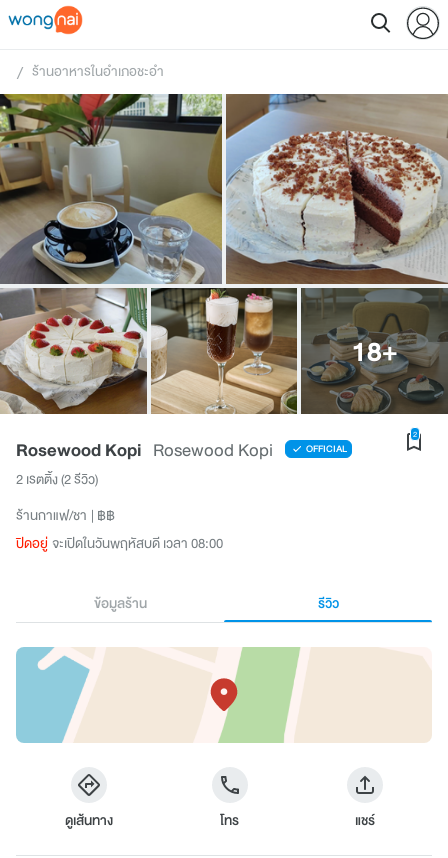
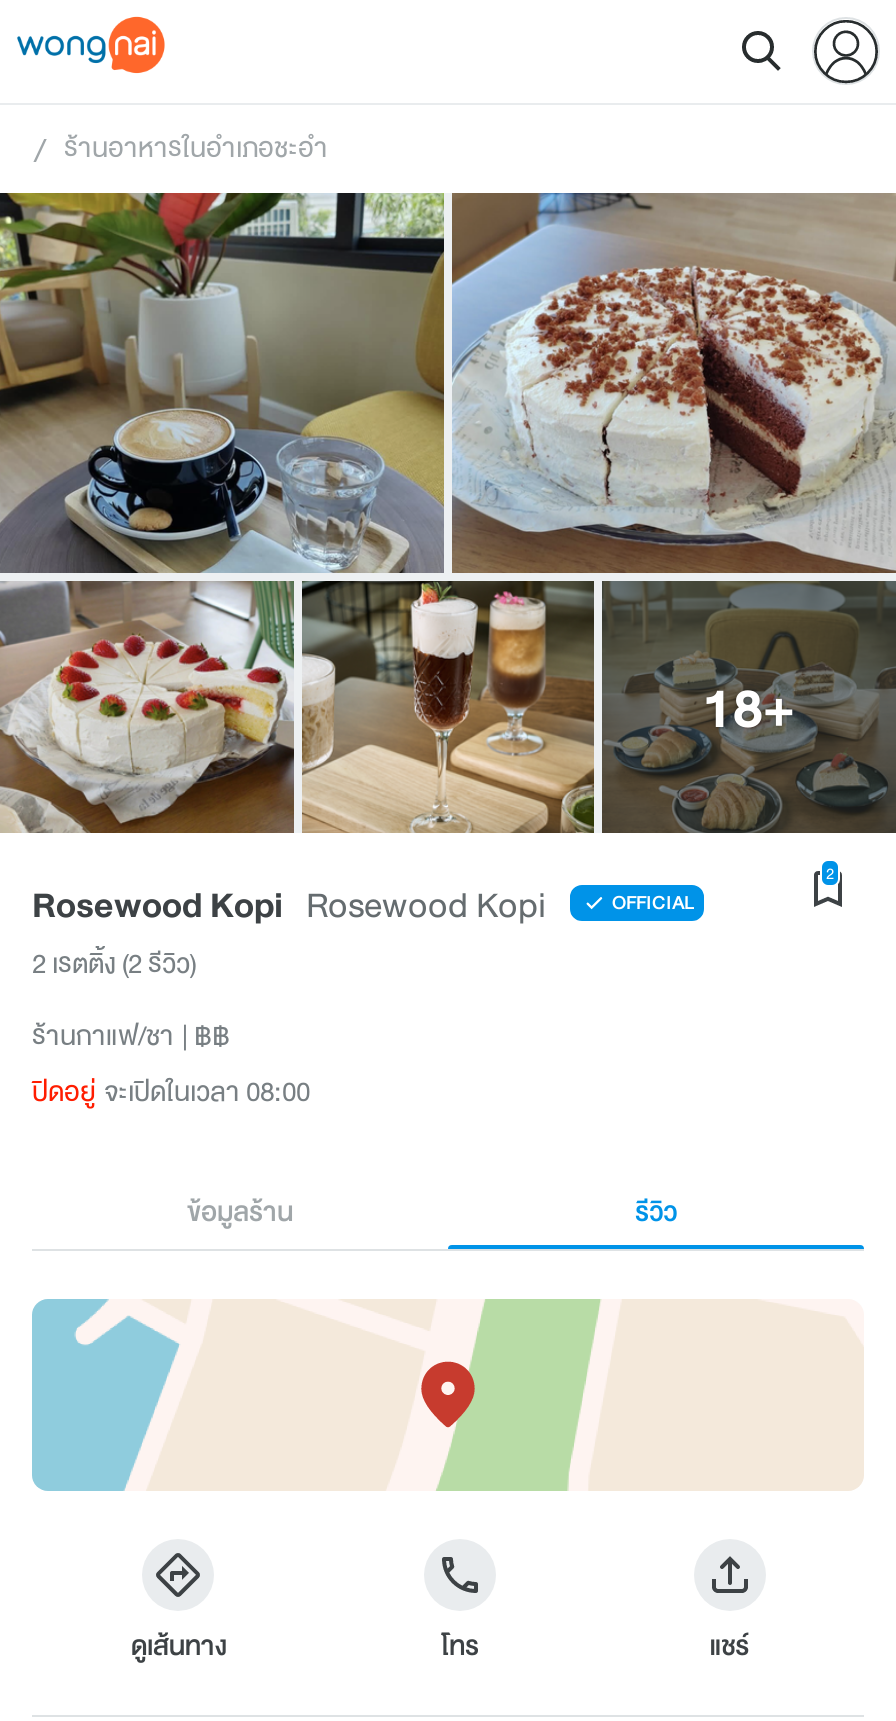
[16,533,223,554] ปิดอยู่ จะเปิดในวันพฤหัสบดี เวลา 08:00 -> [32,1071,310,1113] ปิดอยู่ จะเปิดในเวลา 08:00

